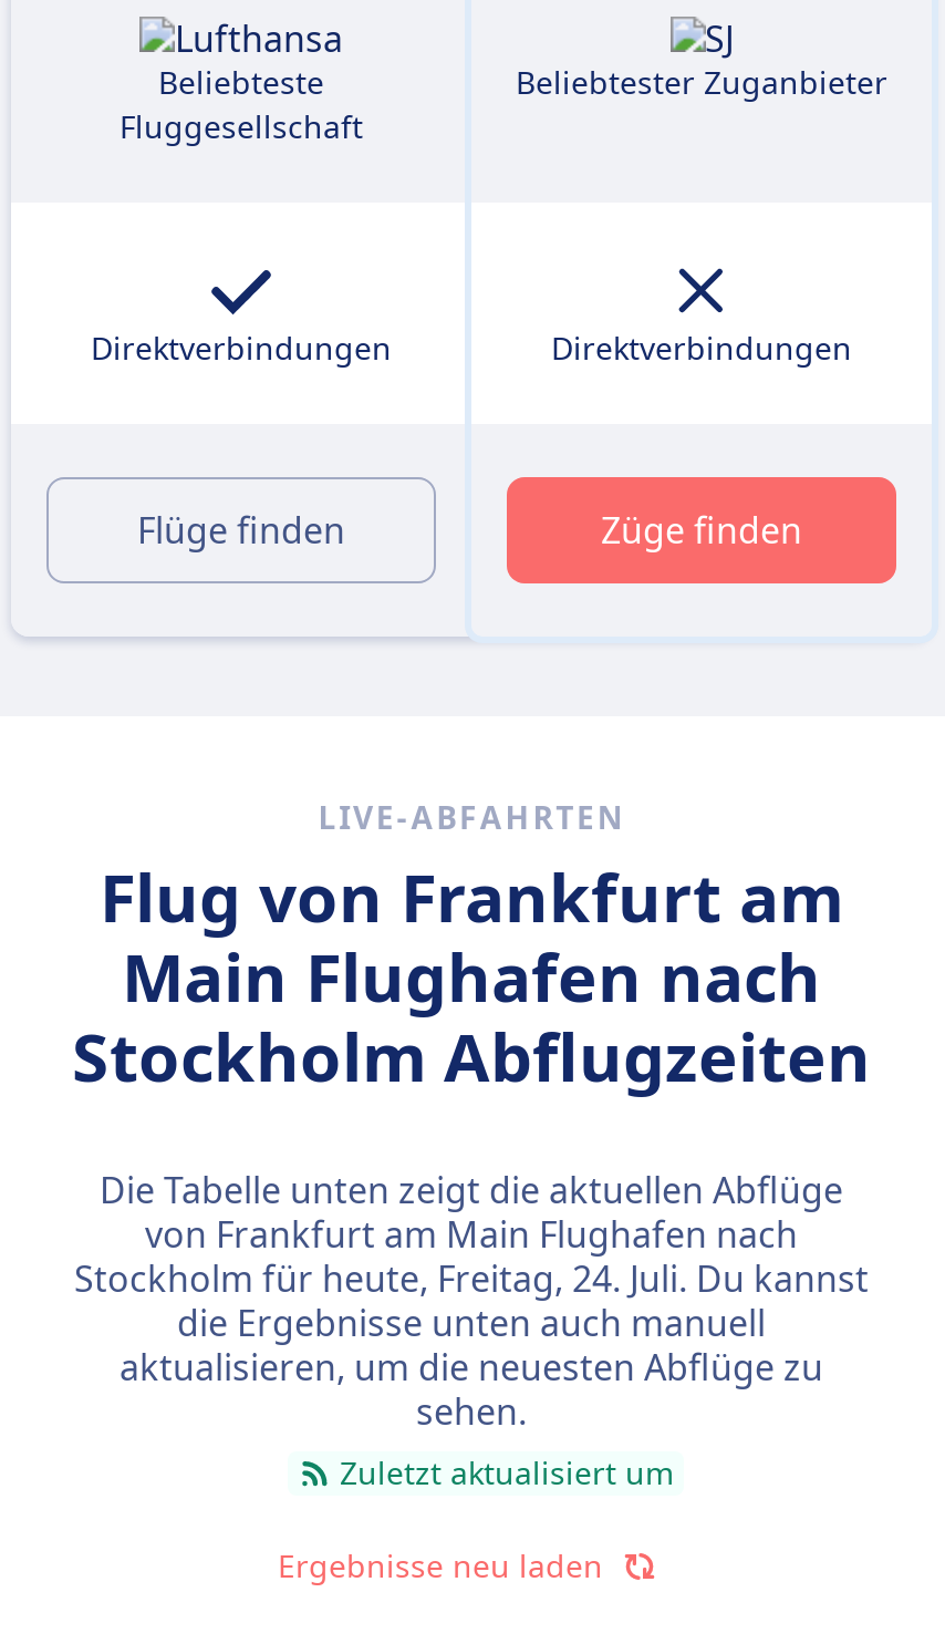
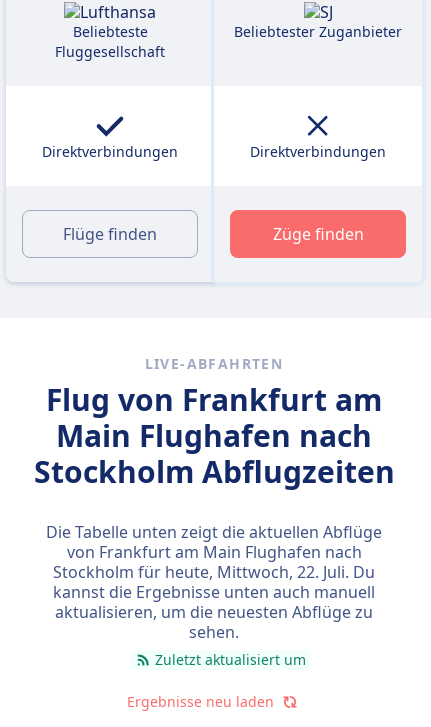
[74,1254,869,1347] Stockholm für heute, Freitag, 24. Juli. Du kannst | die Ergebnisse unten auch manuell -> [53,561,375,603] Stockholm für heute, Mittwoch, 22. Juli. Du | kannst die Ergebnisse unten auch manuell

